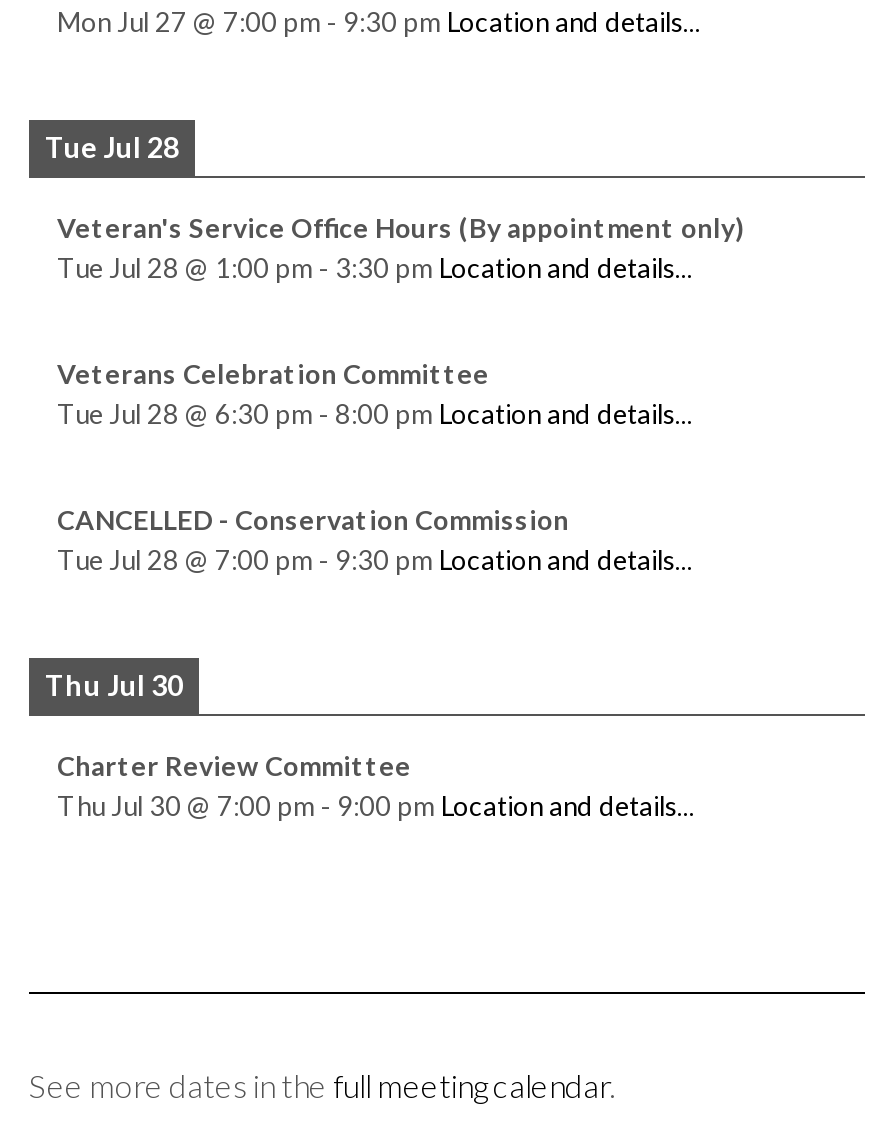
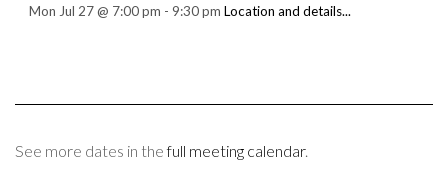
[45,129,743,576] Tue Jul 28 | Veteran's Service Office Hours (By appointment only) | Tue Jul 28 @ 1:00 pm - 3:30 pm Location and details... | Veterans Celebration Committee | Tue Jul 28 @ 6:30 pm - 8:00 pm Location and details... | CANCELLED - Conservation Commission | Tue Jul 28 @ 7:00 pm - 9:30 pm Location and details... -> none
[45,667,695,821] Thu Jul 30 | Charter Review Committee | Thu Jul 30 @ 7:00 pm - 9:00 pm Location and details... -> none

